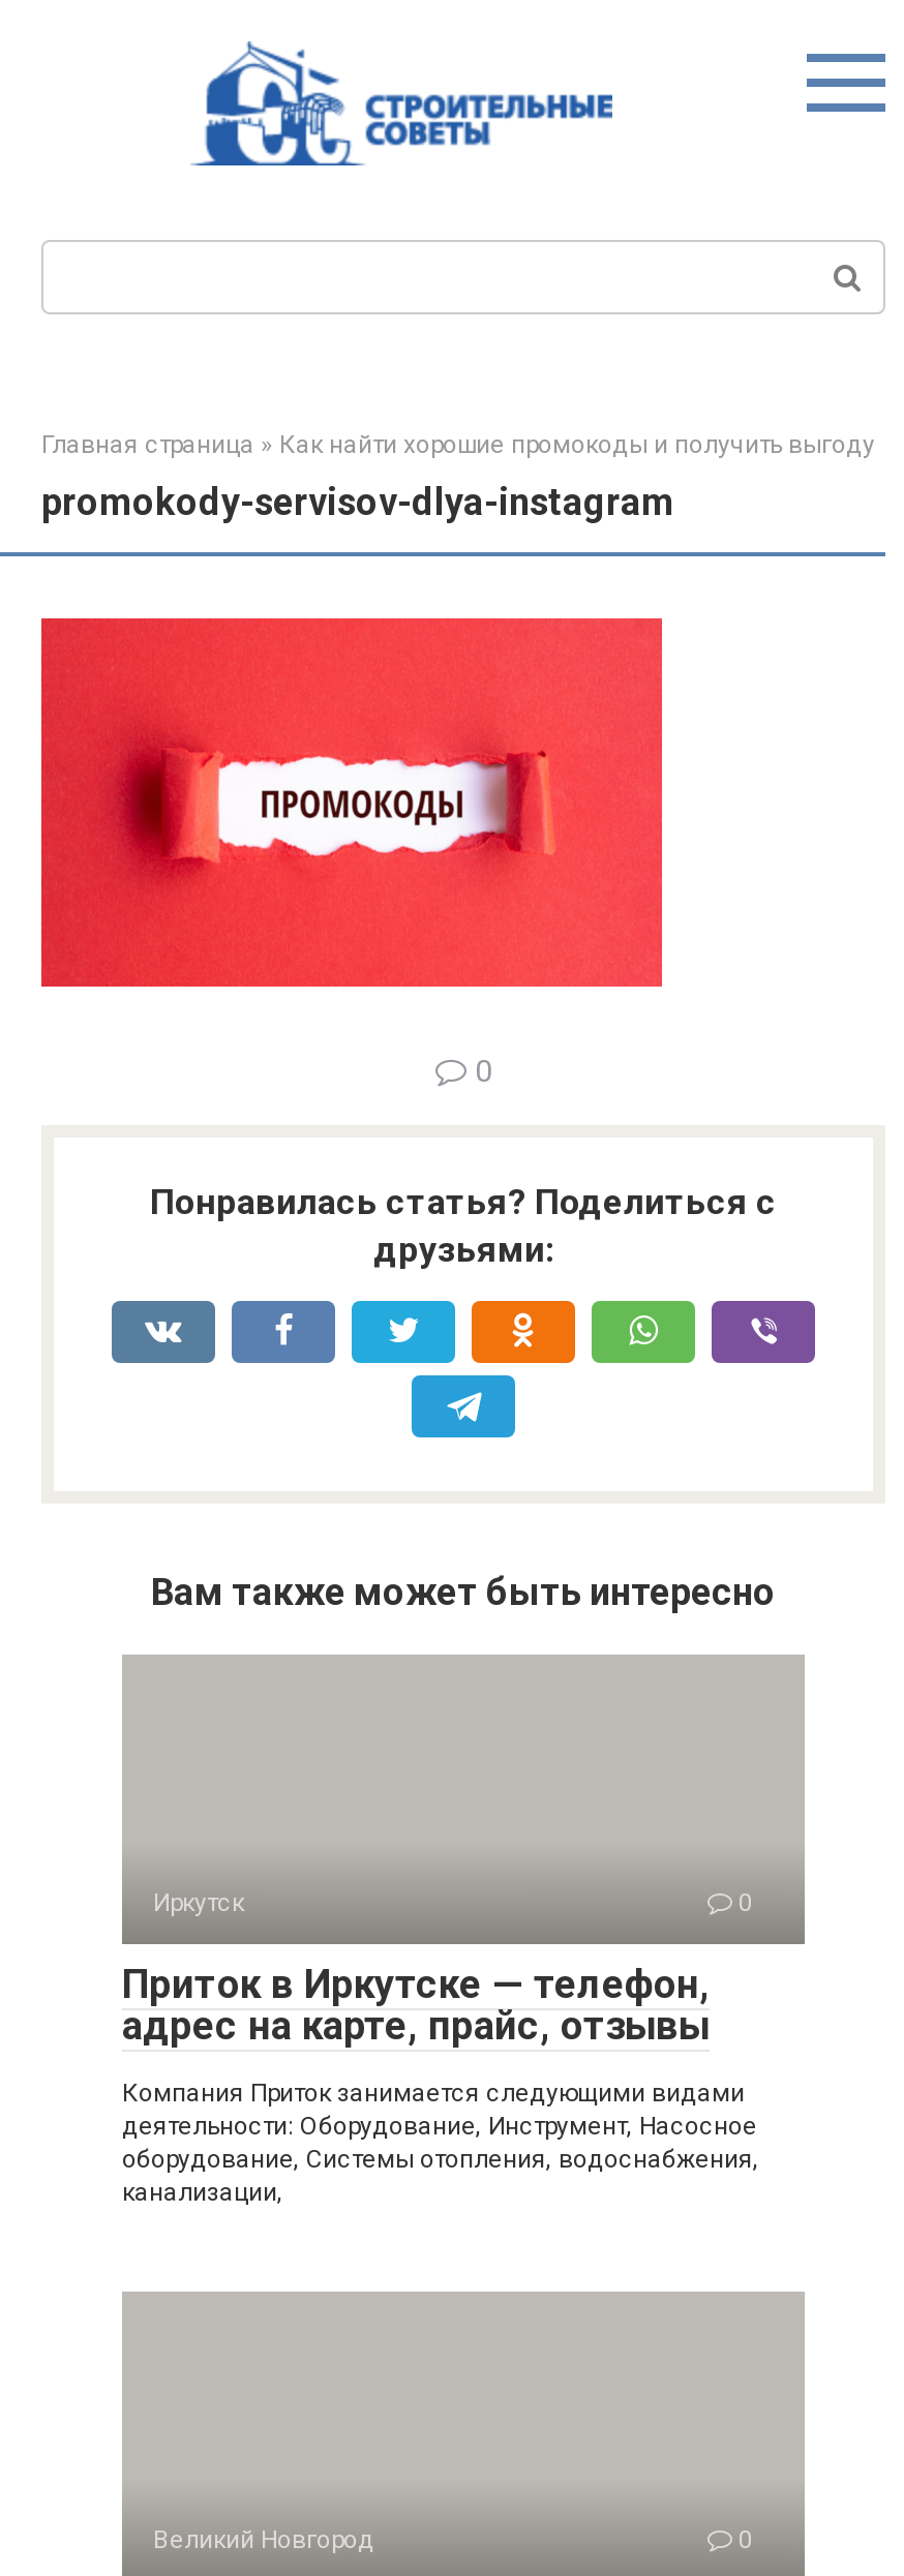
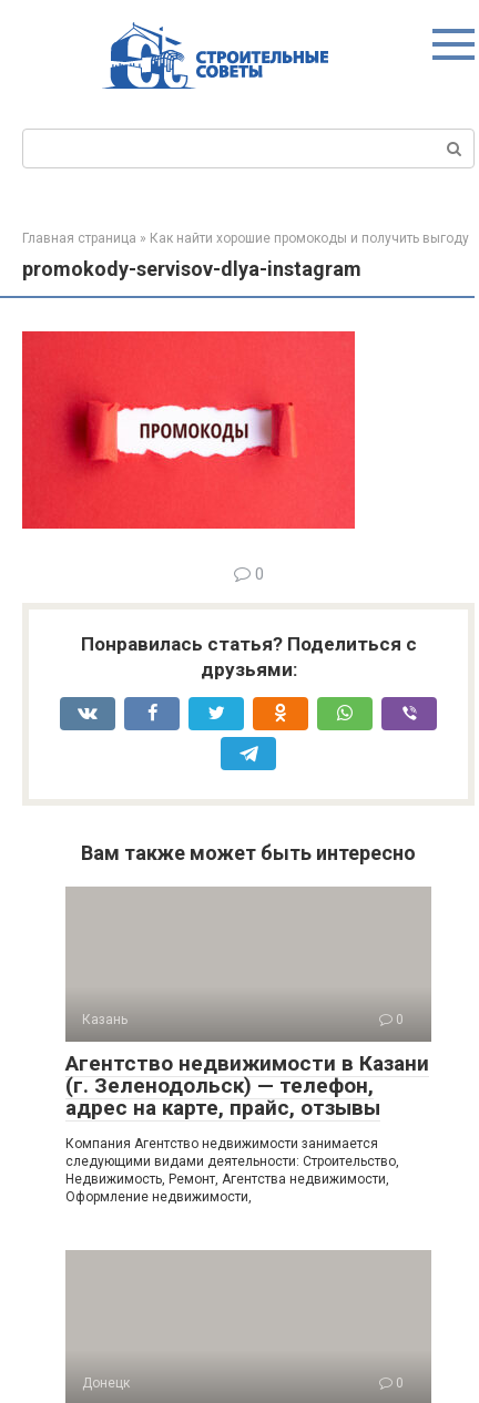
[153,1889,244,1917] Иркутск -> [82,1012,128,1027] Казань
[122,1961,710,2008] Приток в Иркутске — телефон, -> [65,1051,429,1098] Агентство недвижимости в Казани | (г. Зеленодольск) — телефон,
[122,2079,759,2207] Компания Приток занимается следующими видами | деятельности: Оборудование, Инструмент, Насосное | оборудование, Системы отопления, водоснабжения, | канализации, -> [65,1136,399,1205] Компания Агентство недвижимости занимается | следующими видами деятельности: Строительство, | Недвижимость, Ремонт, Агентства недвижимости, | Оформление недвижимости,
[153,2526,374,2554] Великий Новгород -> [82,1375,130,1391] Донецк

